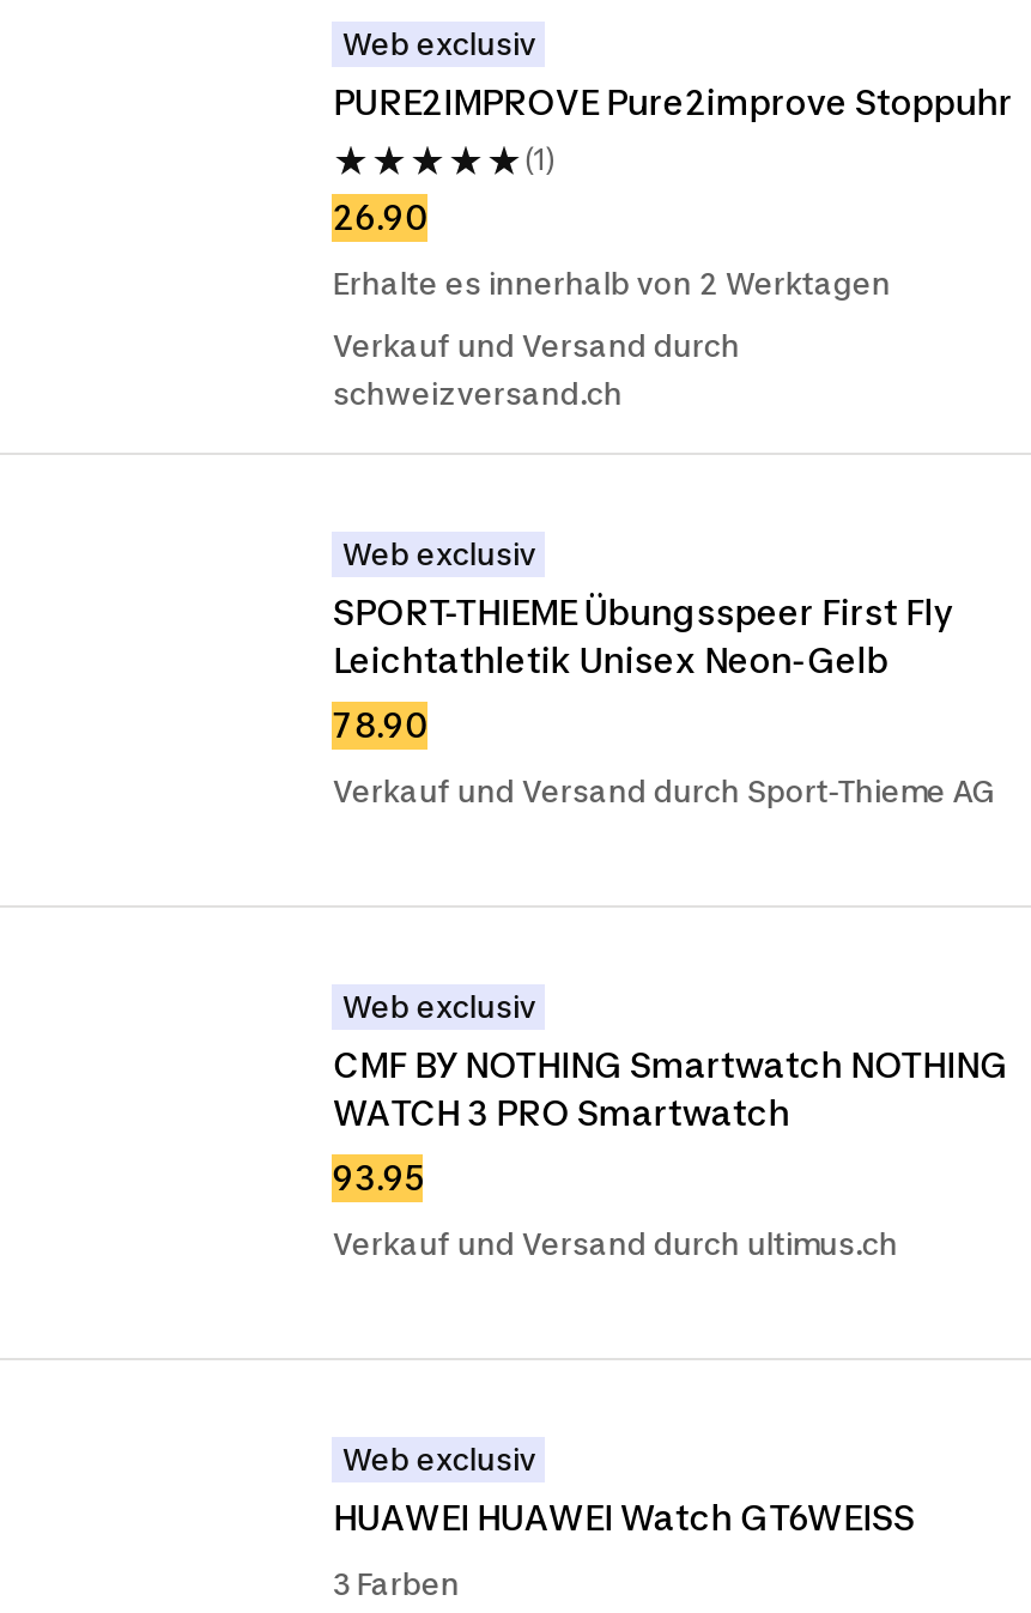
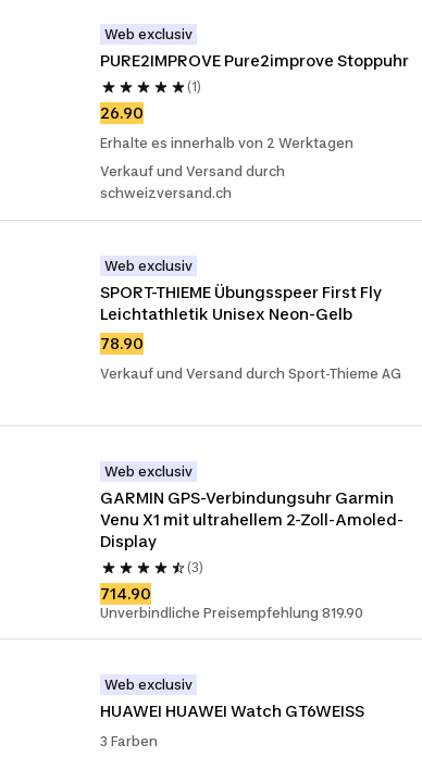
[332,1044,1008,1133] CMF BY NOTHING Smartwatch NOTHING | WATCH 3 PRO Smartwatch -> [100,488,405,550] GARMIN GPS-Verbindungsuhr Garmin | Venu X1 mit ultrahellem 2-Zoll-Amoled- | Display
[332,1157,423,1197] 93.95 -> [187,559,204,575] (3)
[332,1226,898,1262] Verkauf und Versand durch ultimus.ch -> [100,584,364,621] 714.90 | Unverbindliche Preisempfehlung 819.90

